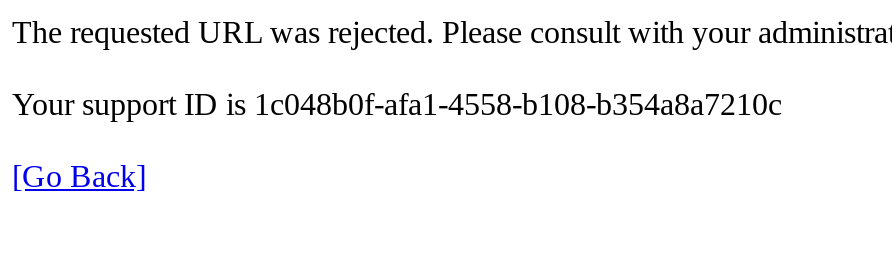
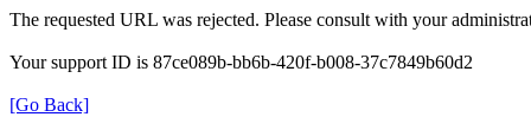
[12,87,782,121] Your support ID is 1c048b0f-afa1-4558-b108-b354a8a7210c -> [9,52,473,72] Your support ID is 87ce089b-bb6b-420f-b008-37c7849b60d2

